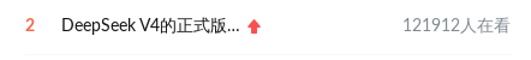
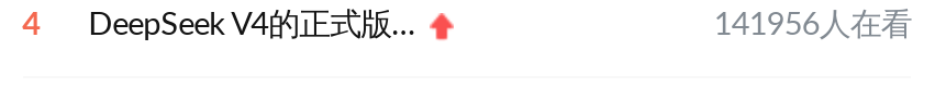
[25,17,34,35] 2 -> [22,10,40,42] 4
[403,17,511,35] 121912人在看 -> [714,10,912,42] 141956人在看

